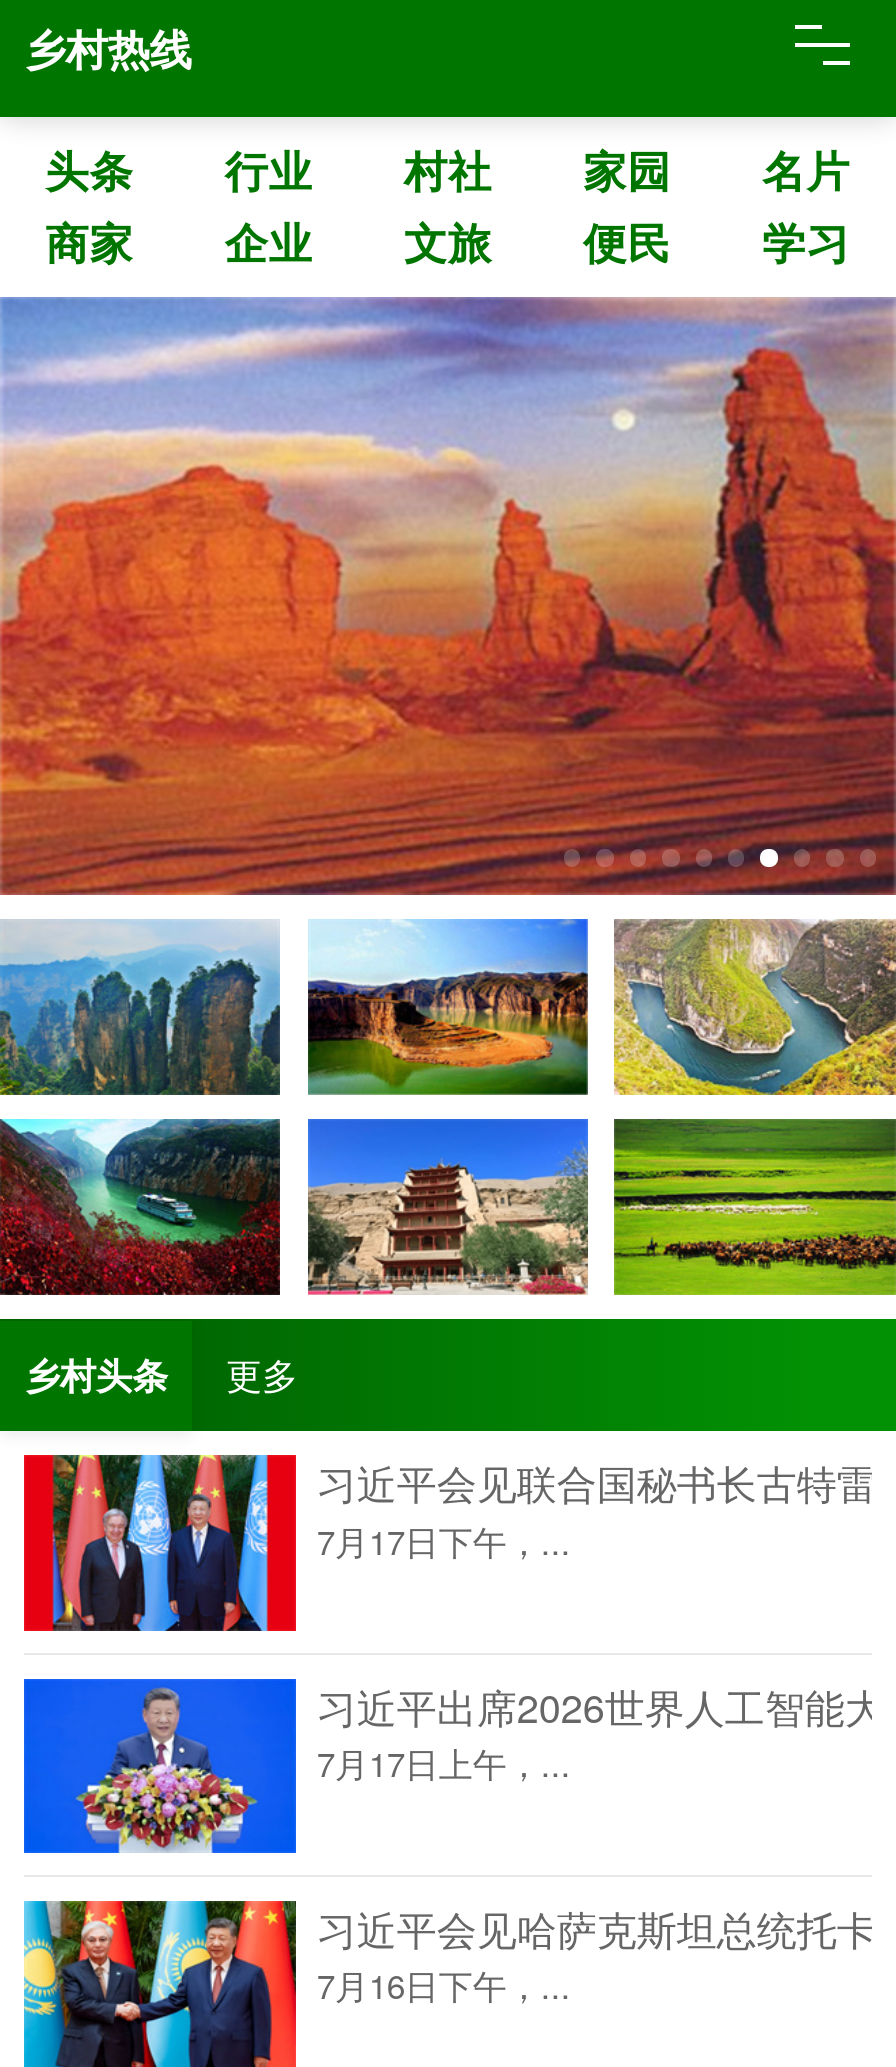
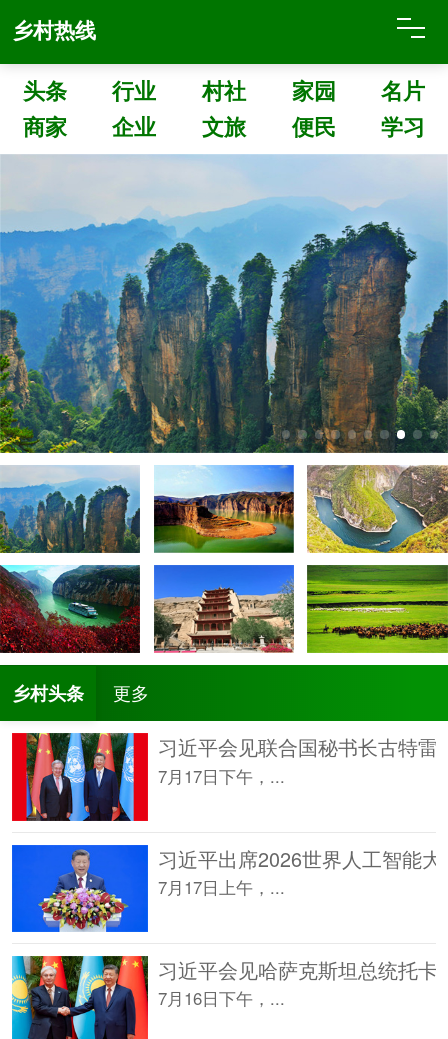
[6,297,890,897] [image] -> [3,154,445,454] [image]

